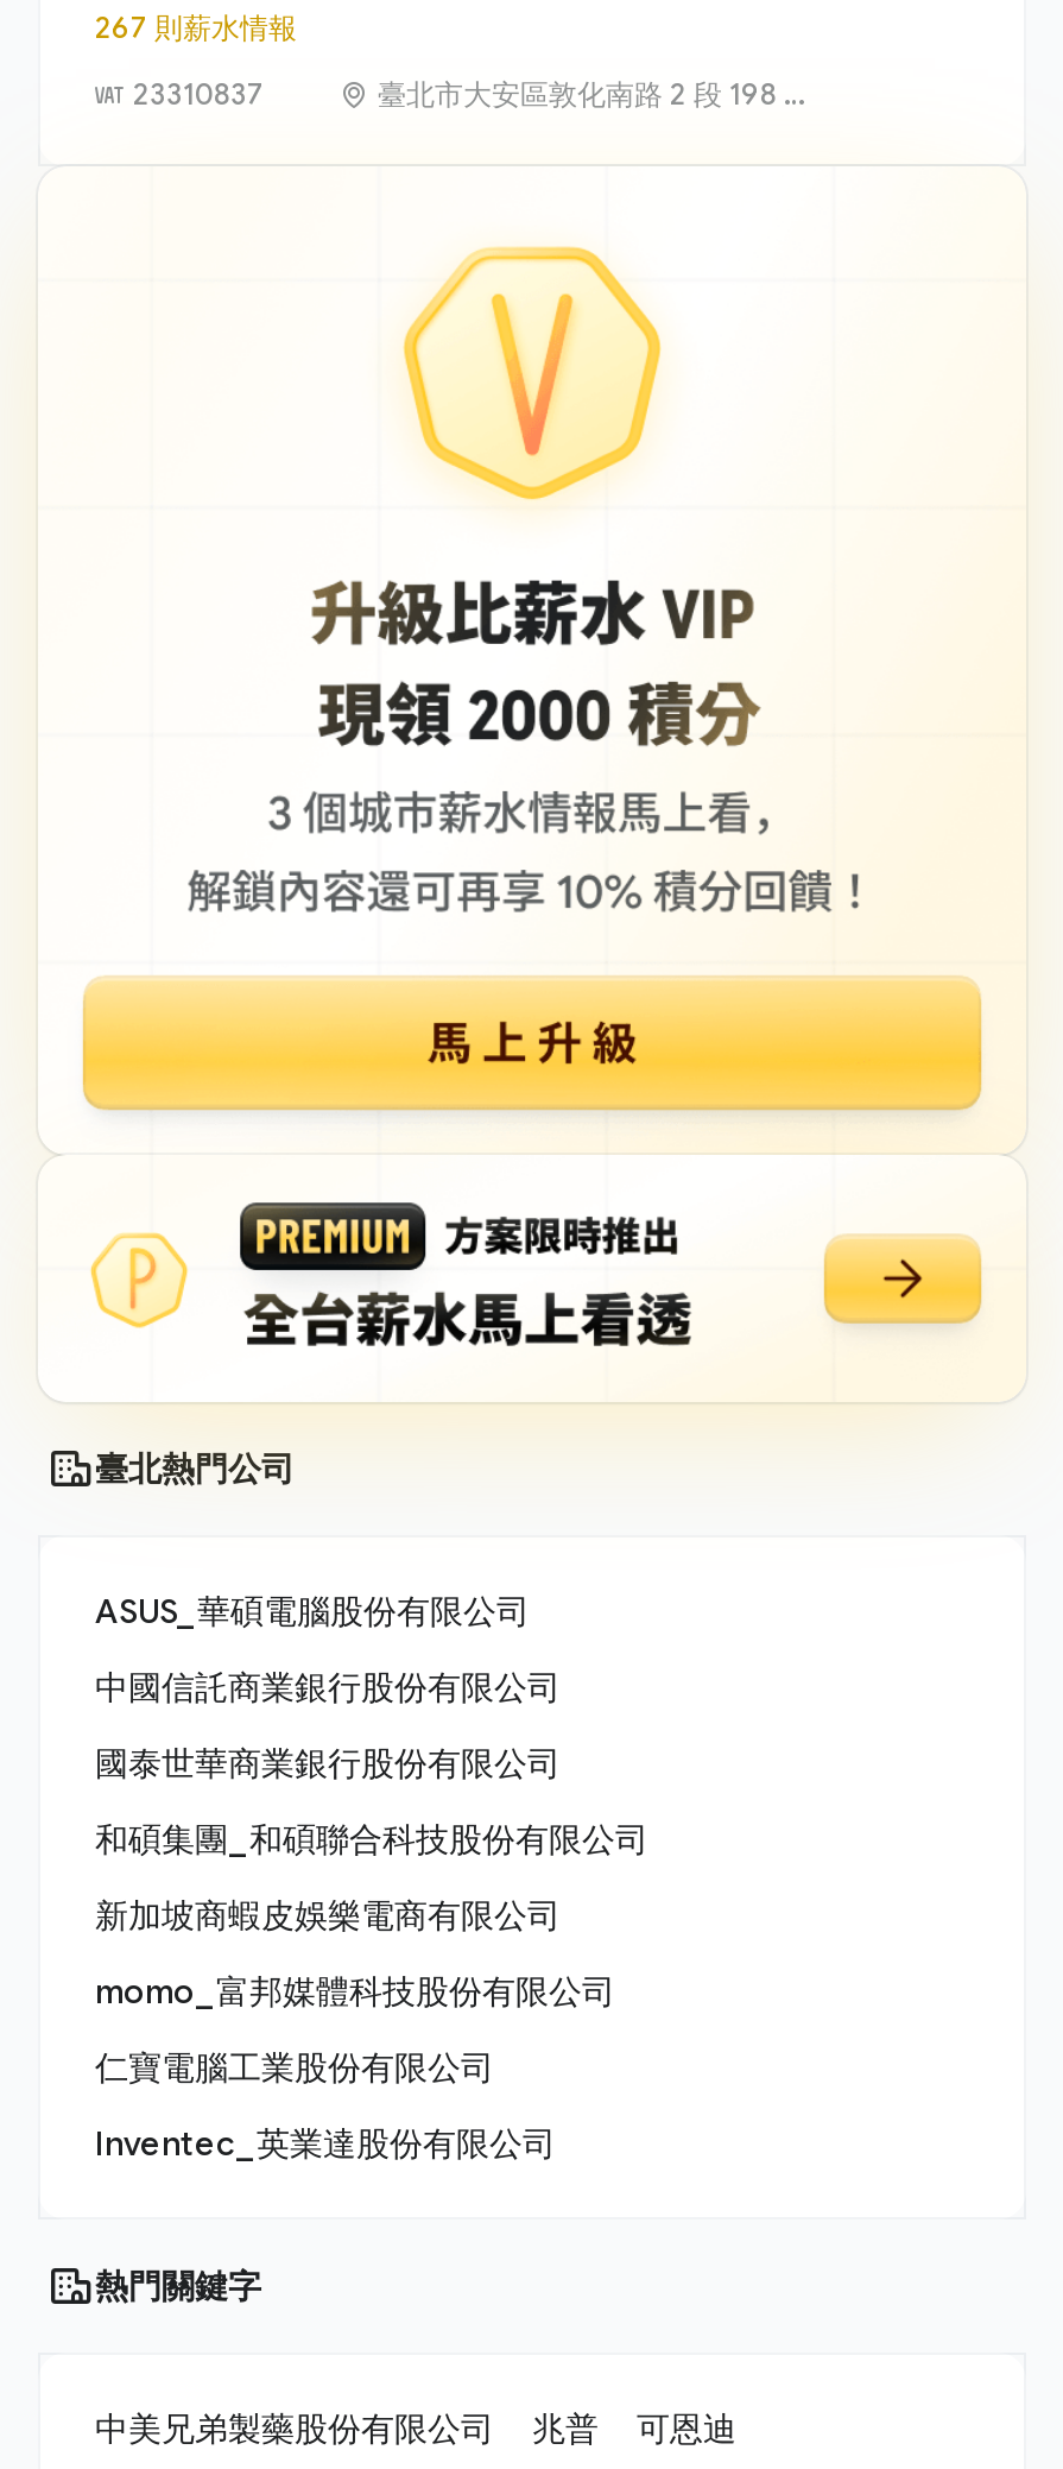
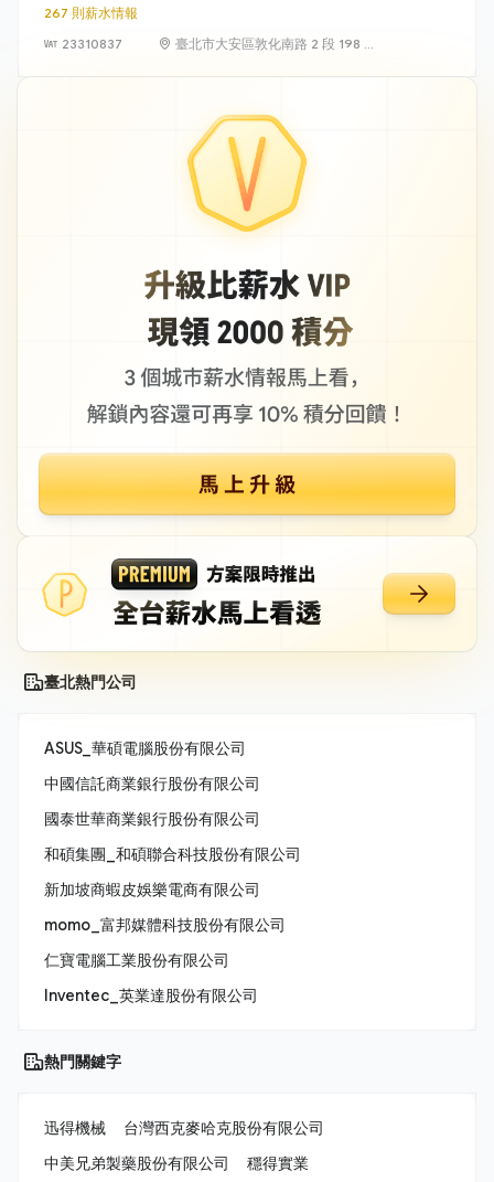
none -> [44,1118,324,1137] 迅得機械 | 台灣西克麥哈克股份有限公司
[532,2407,736,2448] 兆普 | 可恩迪 -> [247,1153,309,1172] 穩得實業

